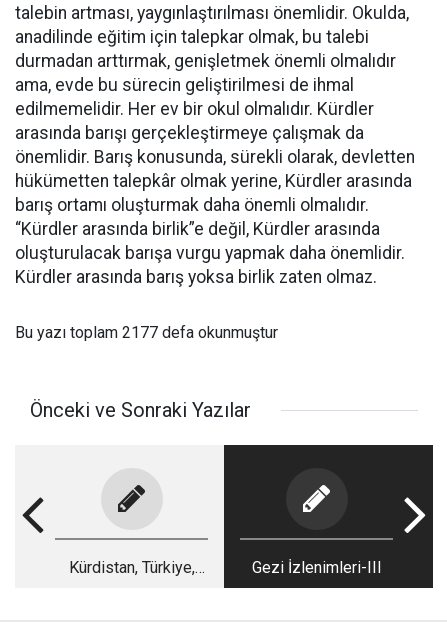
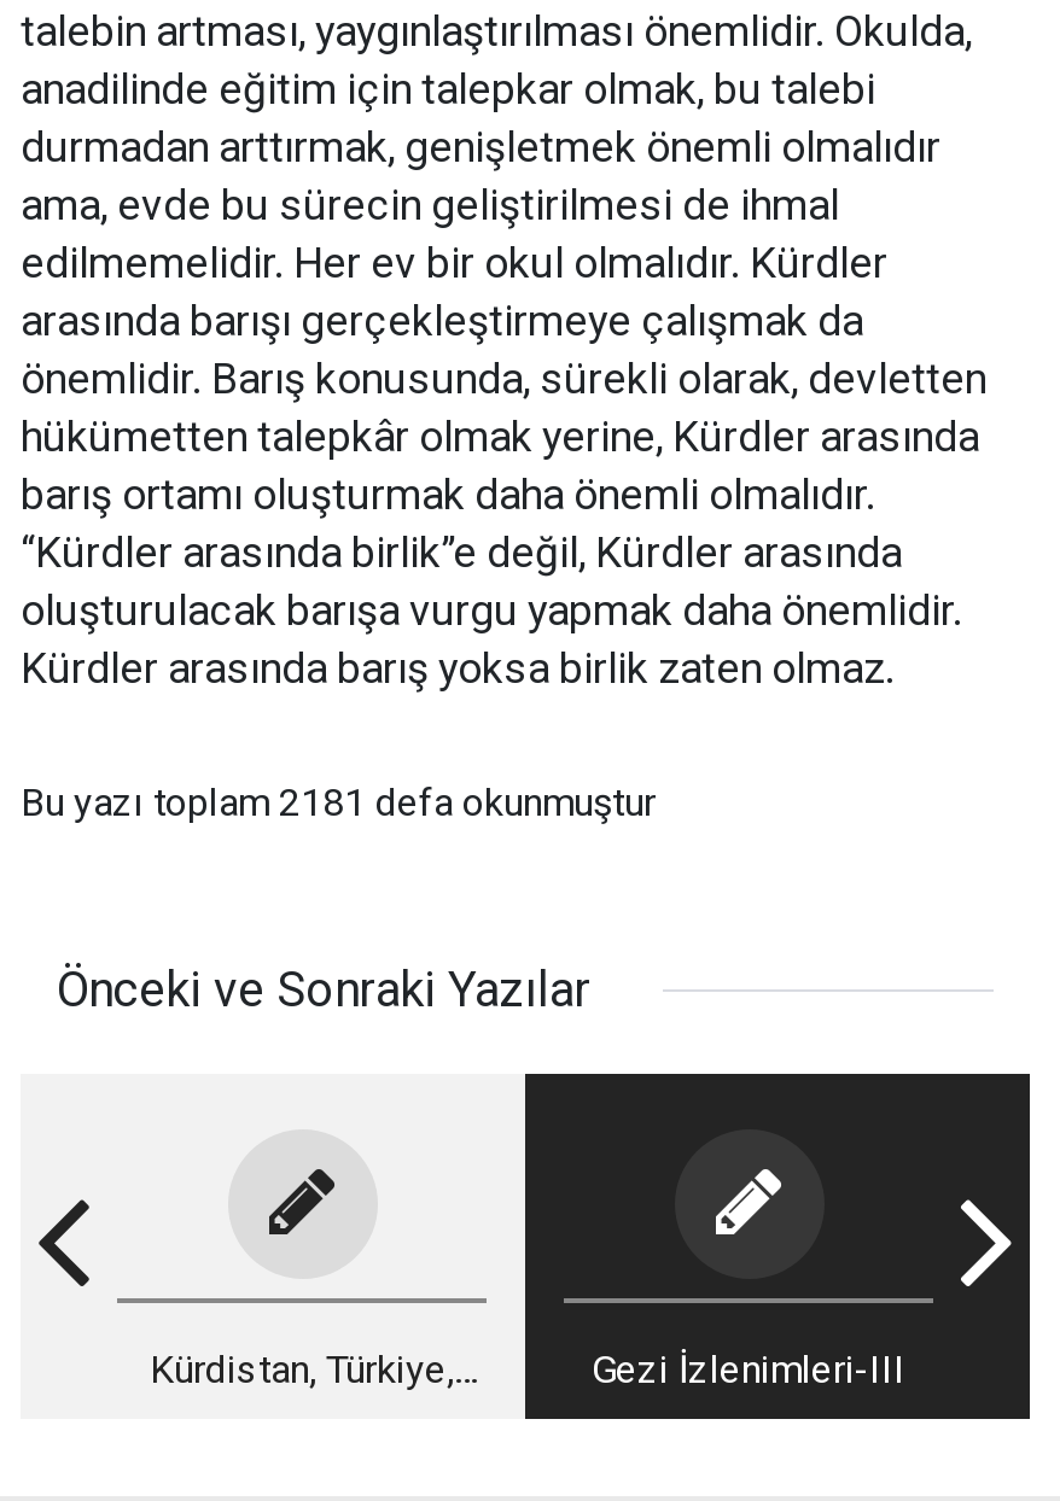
[15,323,278,342] Bu yazı toplam 2177 defa okunmuştur -> [21,779,656,825] Bu yazı toplam 2181 defa okunmuştur

